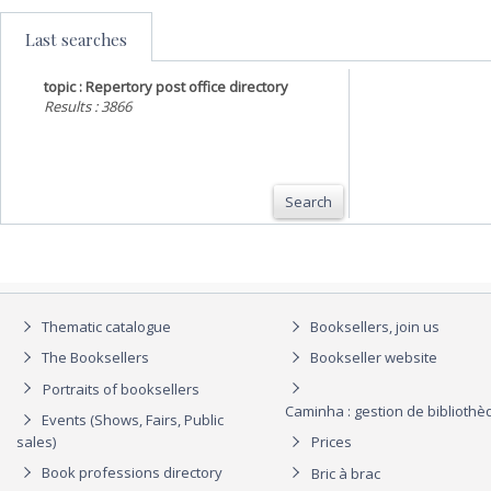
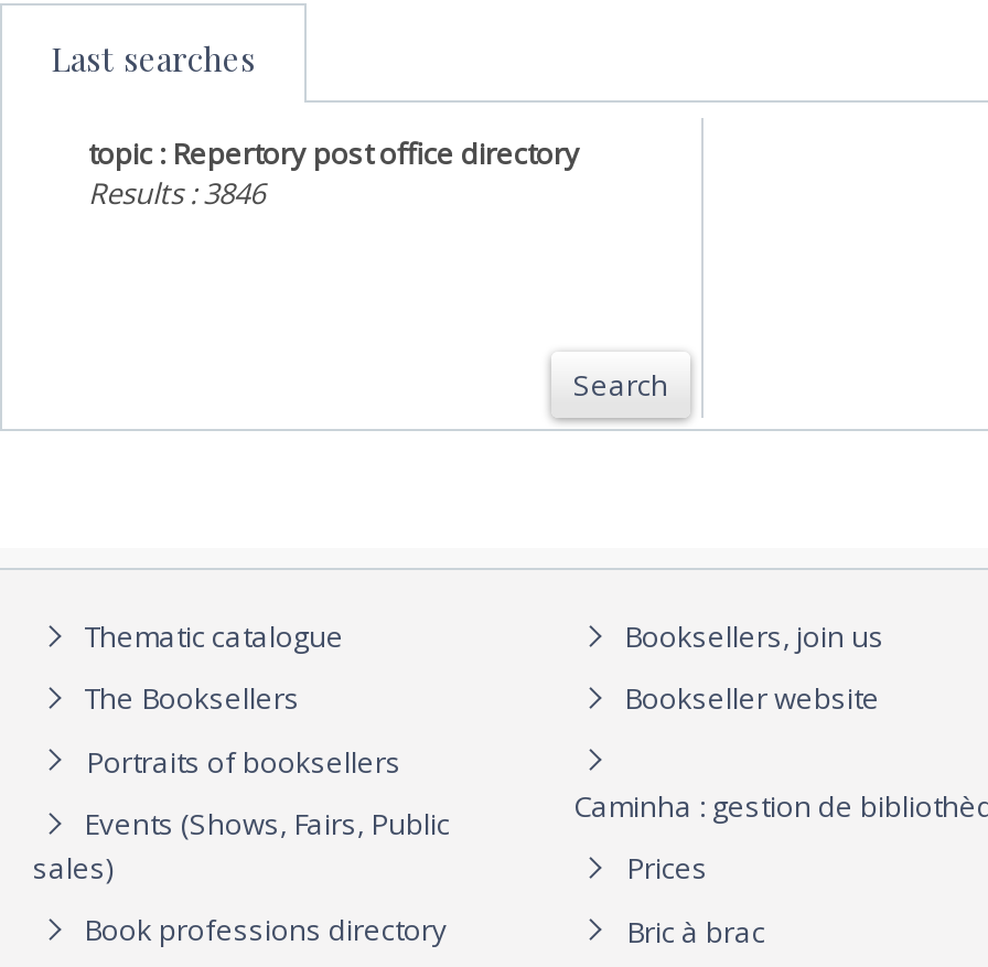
[44,97,132,116] Results : 3866 -> [88,174,265,213] Results : 3846

